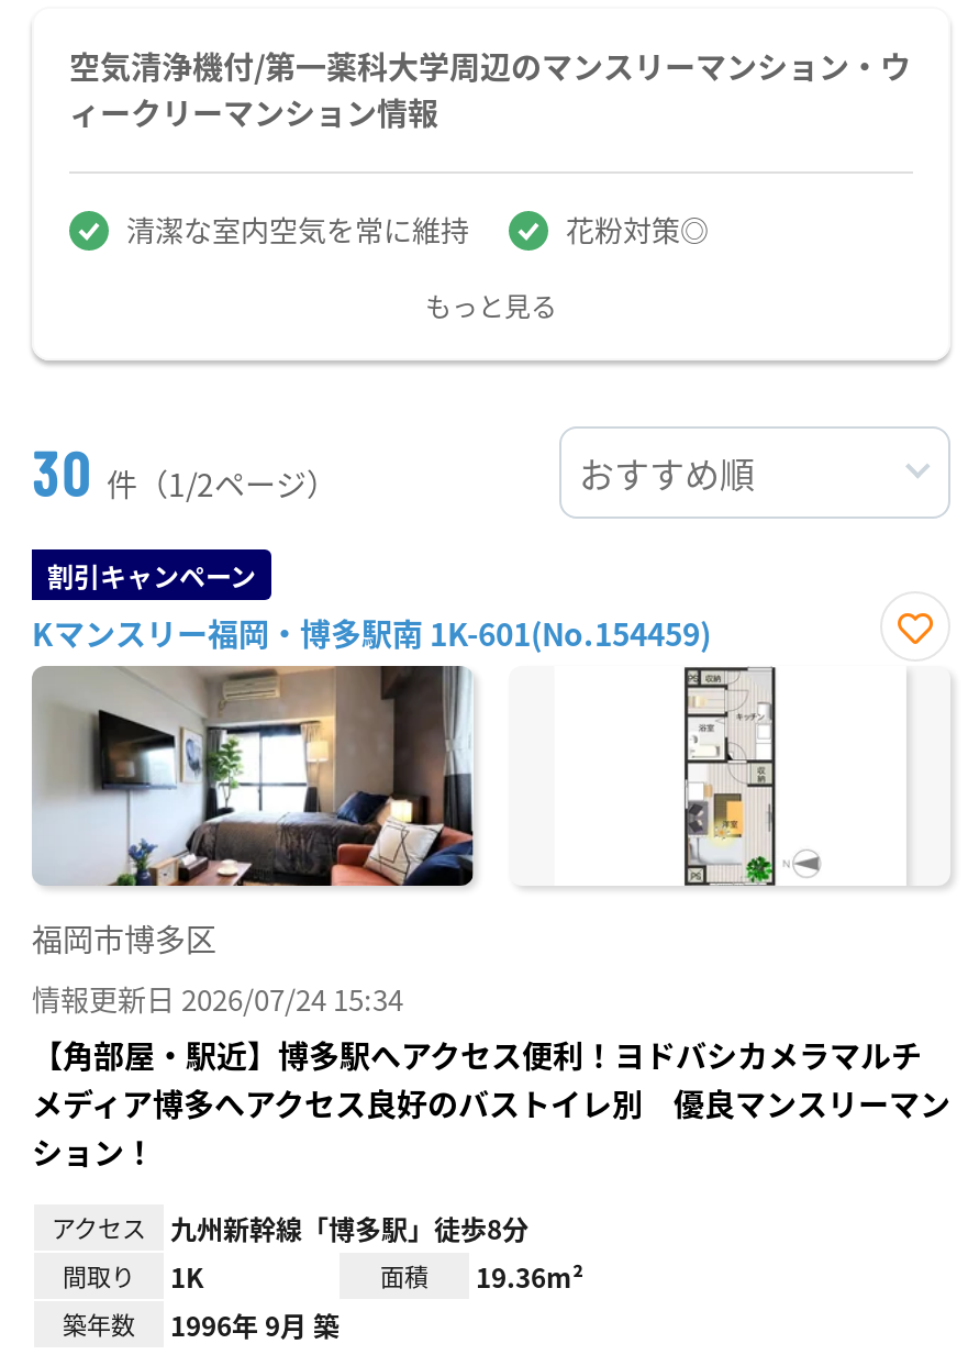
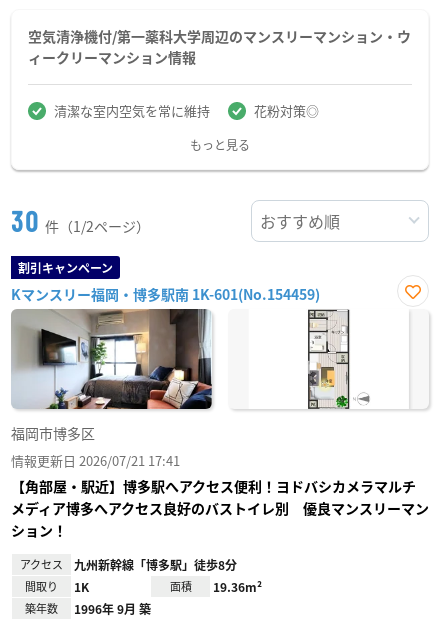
[32,977,403,1019] 情報更新日 2026/07/24 15:34 -> [11,451,180,470] 情報更新日 2026/07/21 17:41

